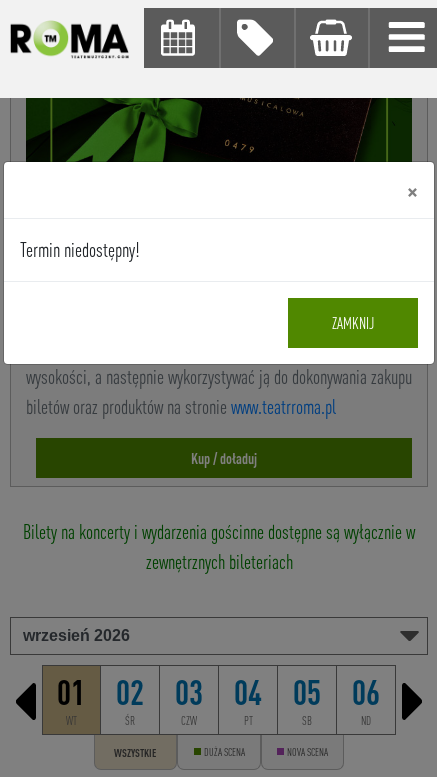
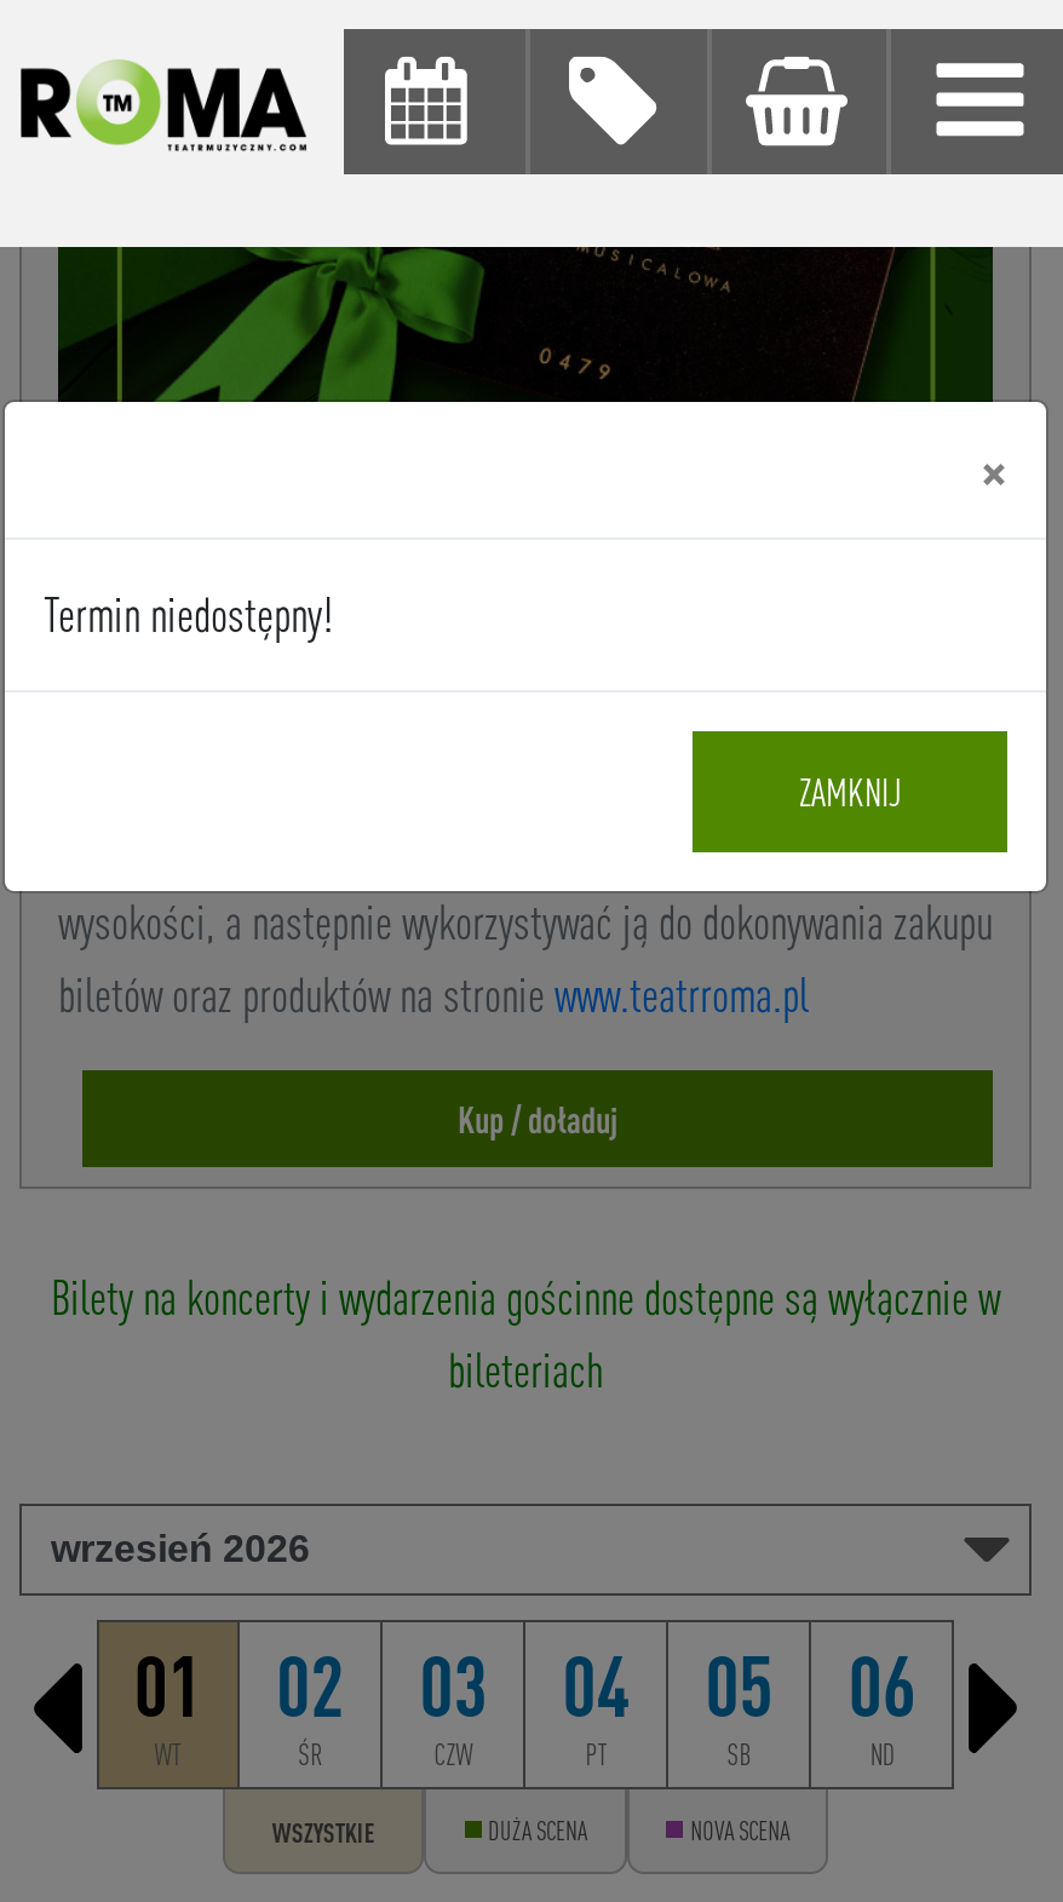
[145,550,292,573] zewnętrznych bileteriach -> [448,1341,603,1397] bileteriach

